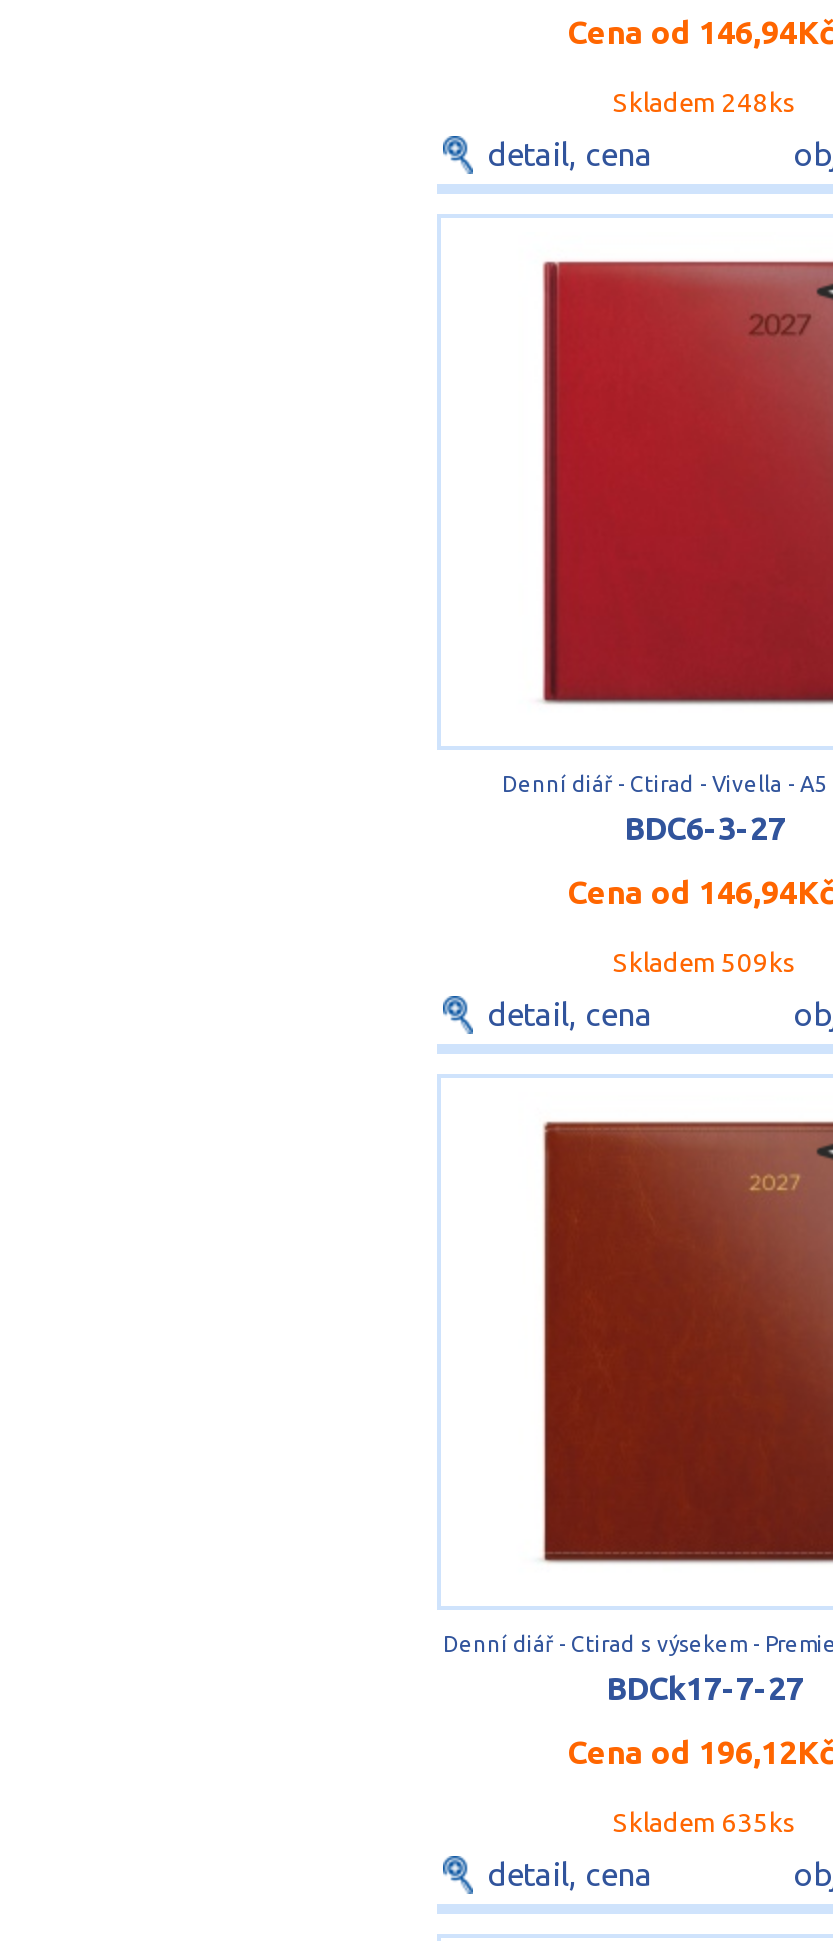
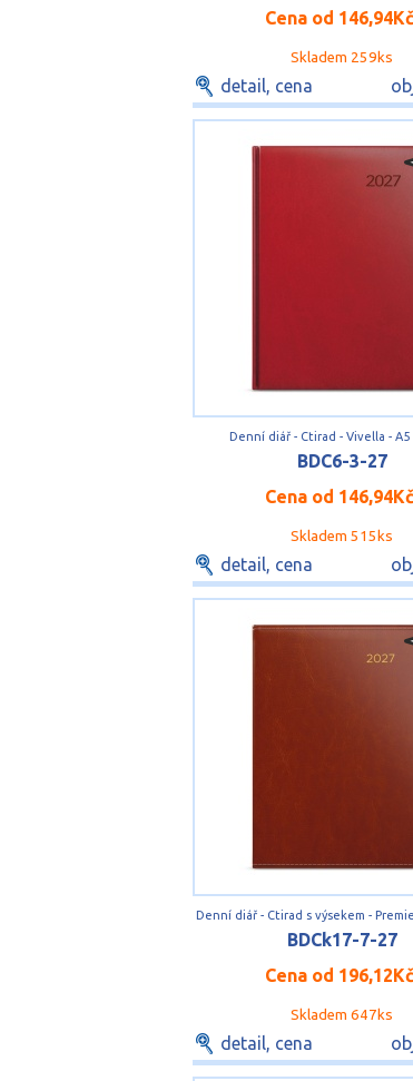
[613,88,797,118] Skladem 248ks -> [291,49,393,66] Skladem 259ks
[613,948,797,978] Skladem 509ks -> [291,528,393,544] Skladem 515ks
[613,1808,797,1838] Skladem 635ks -> [291,1006,393,1023] Skladem 647ks

